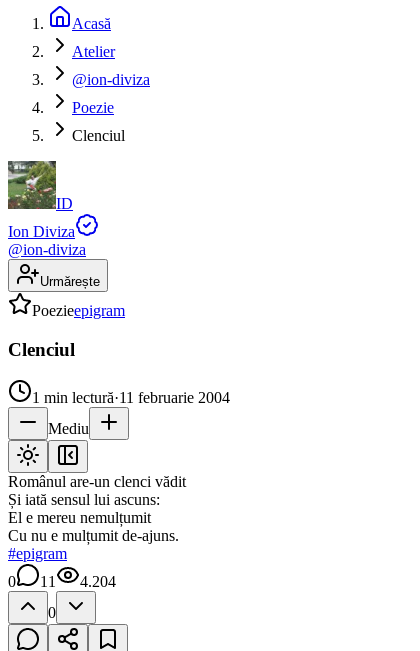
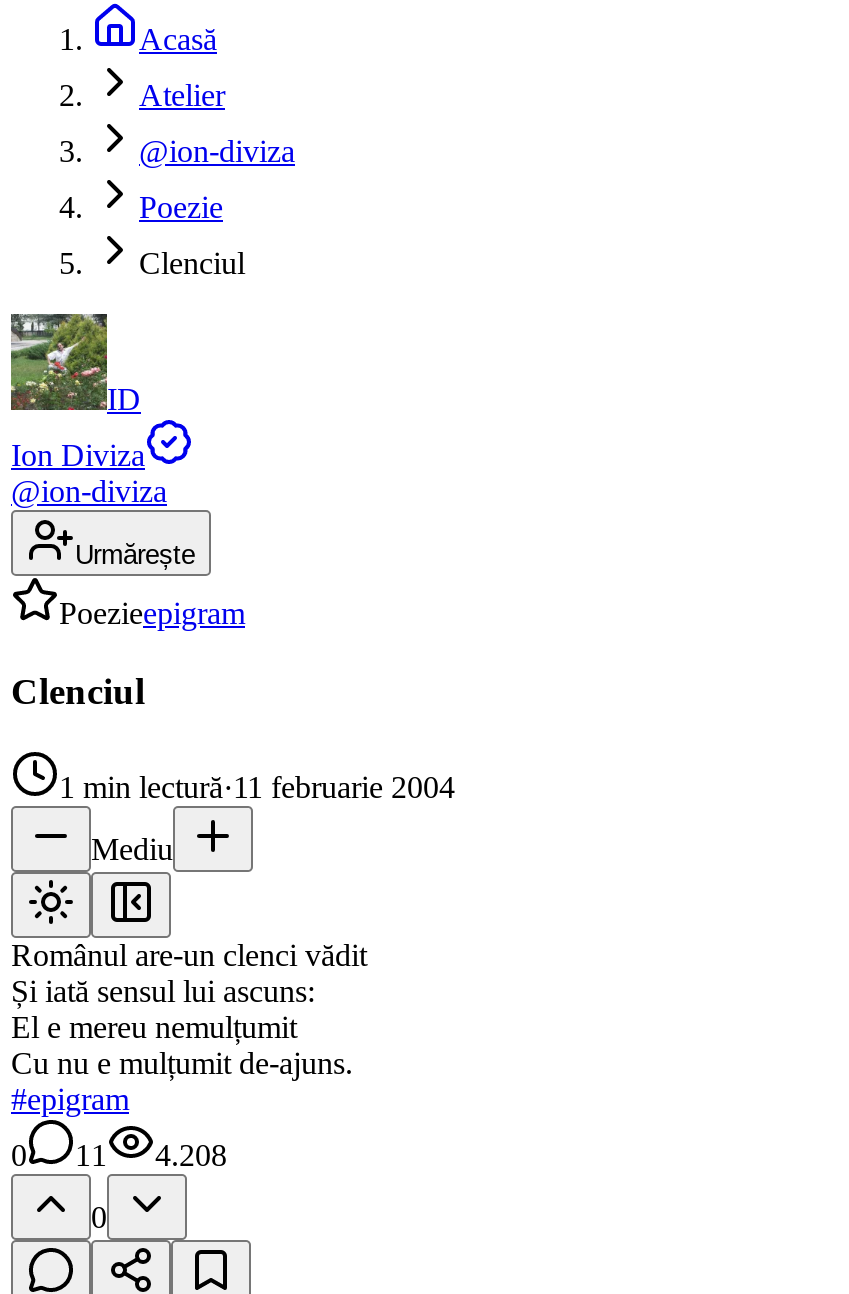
[8,573,116,590] 0 11 4.204 -> [11,1139,227,1173] 0 11 4.208

